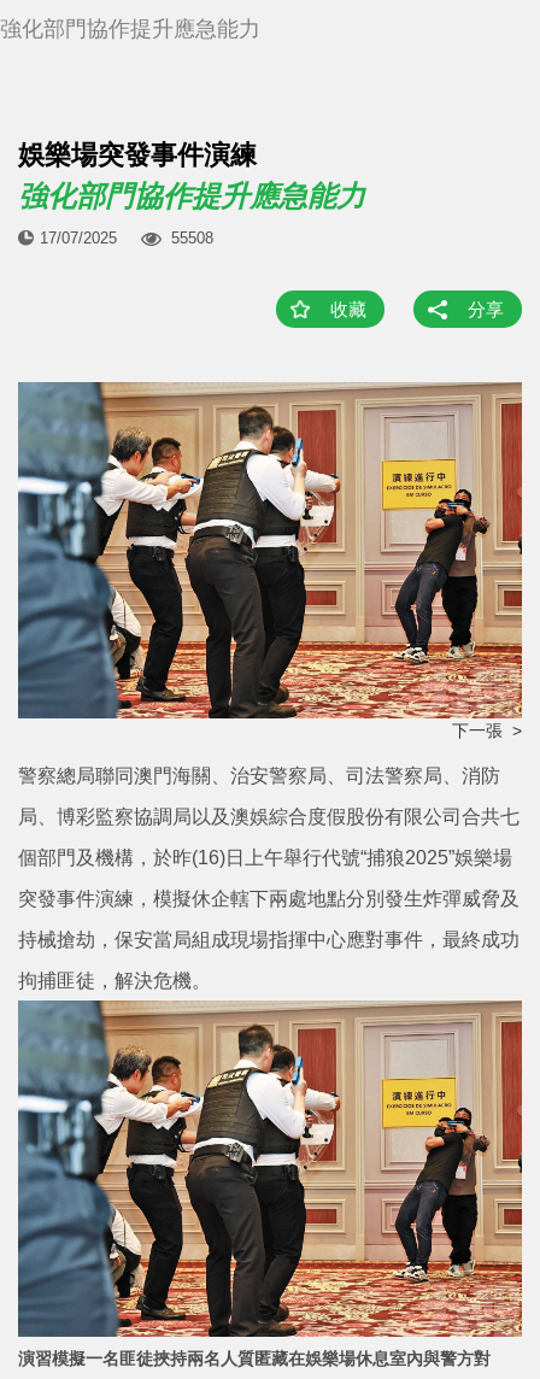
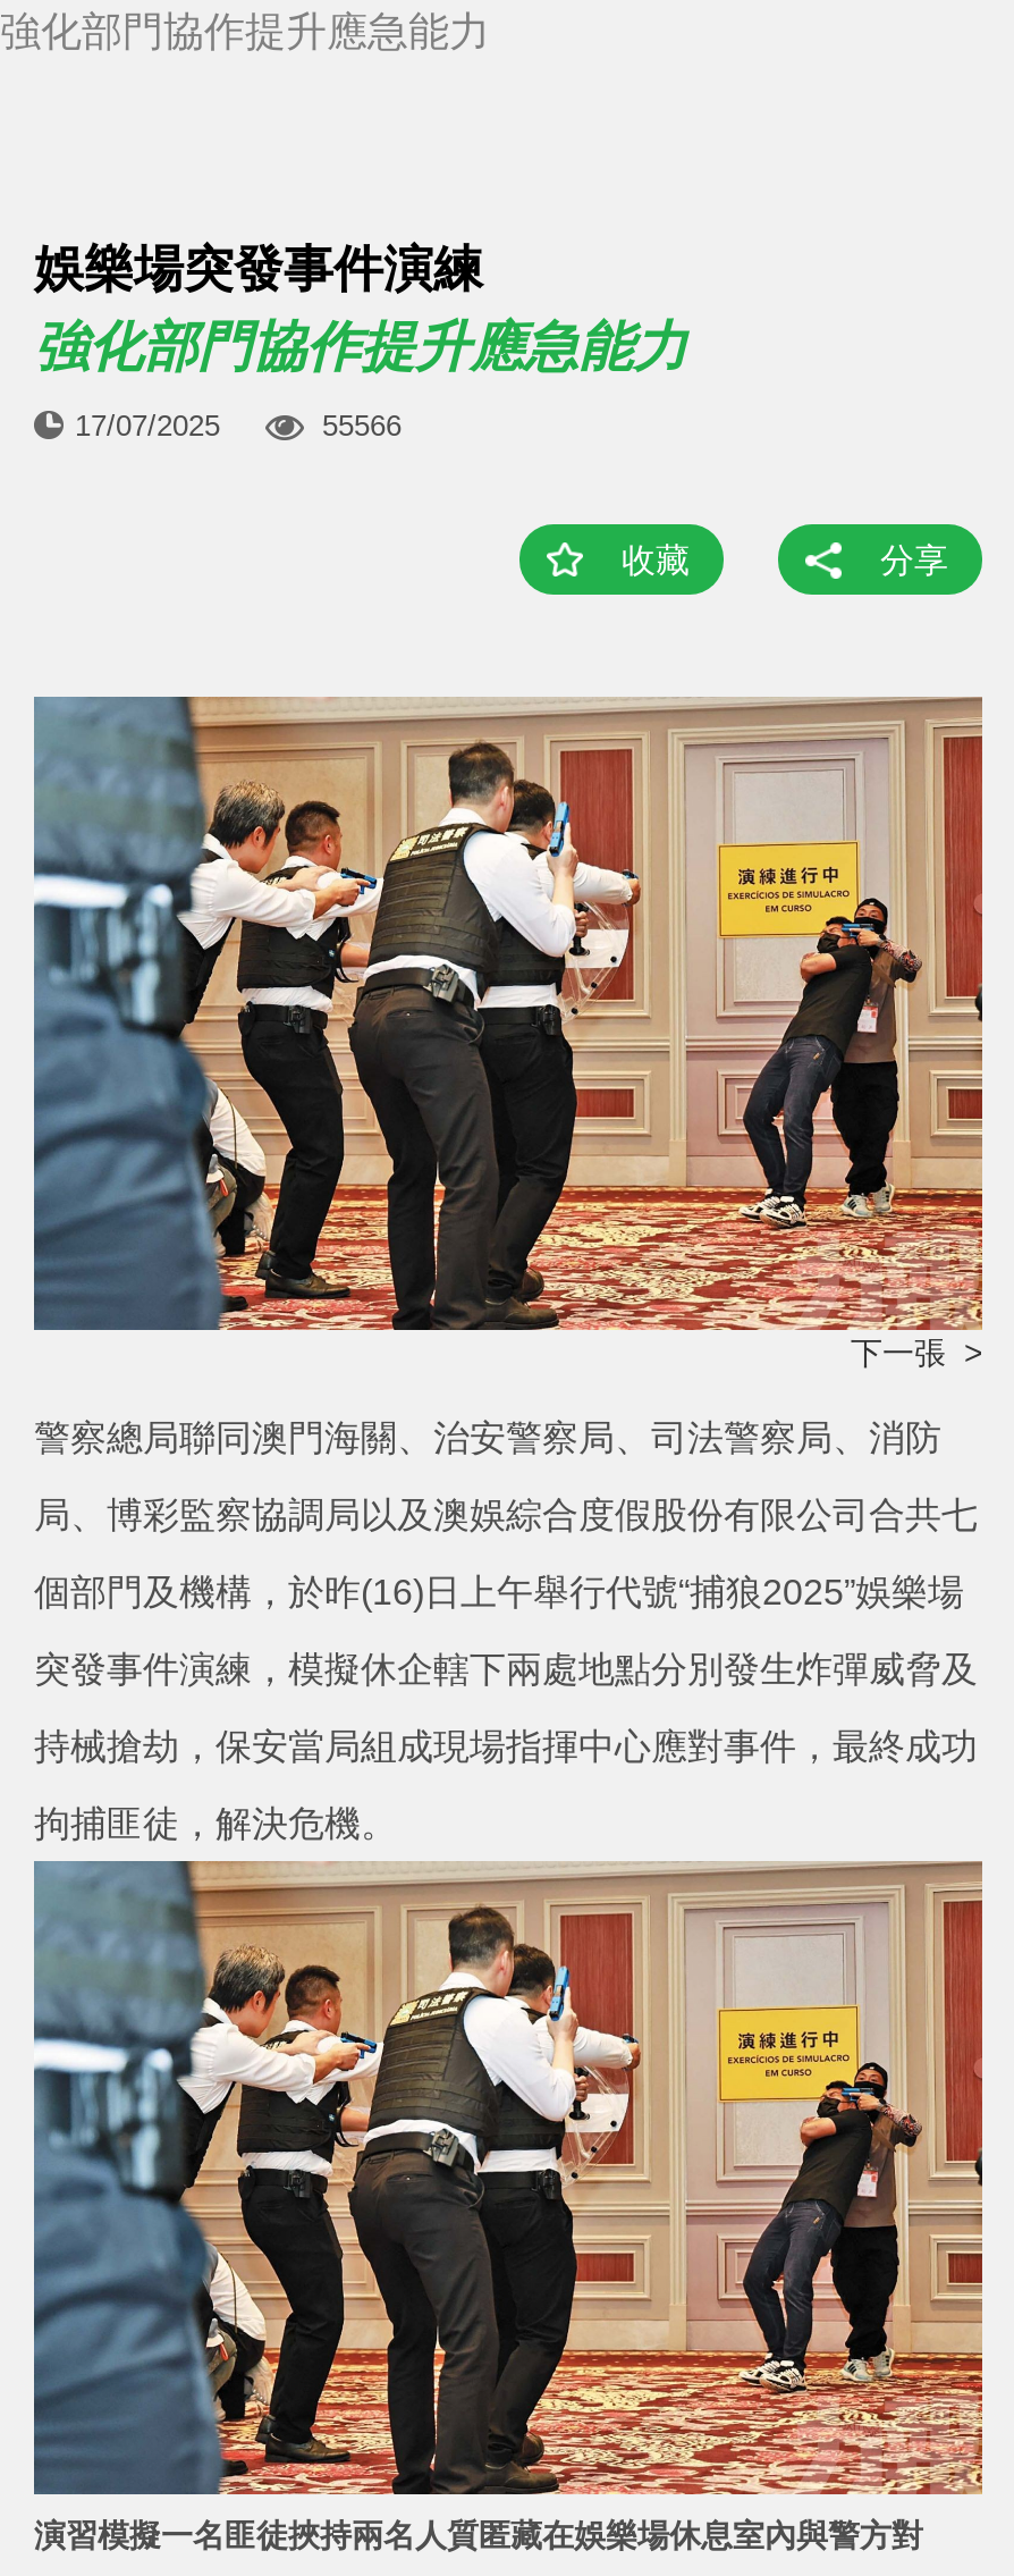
[171,229,213,247] 55508 -> [322,409,402,443] 55566

